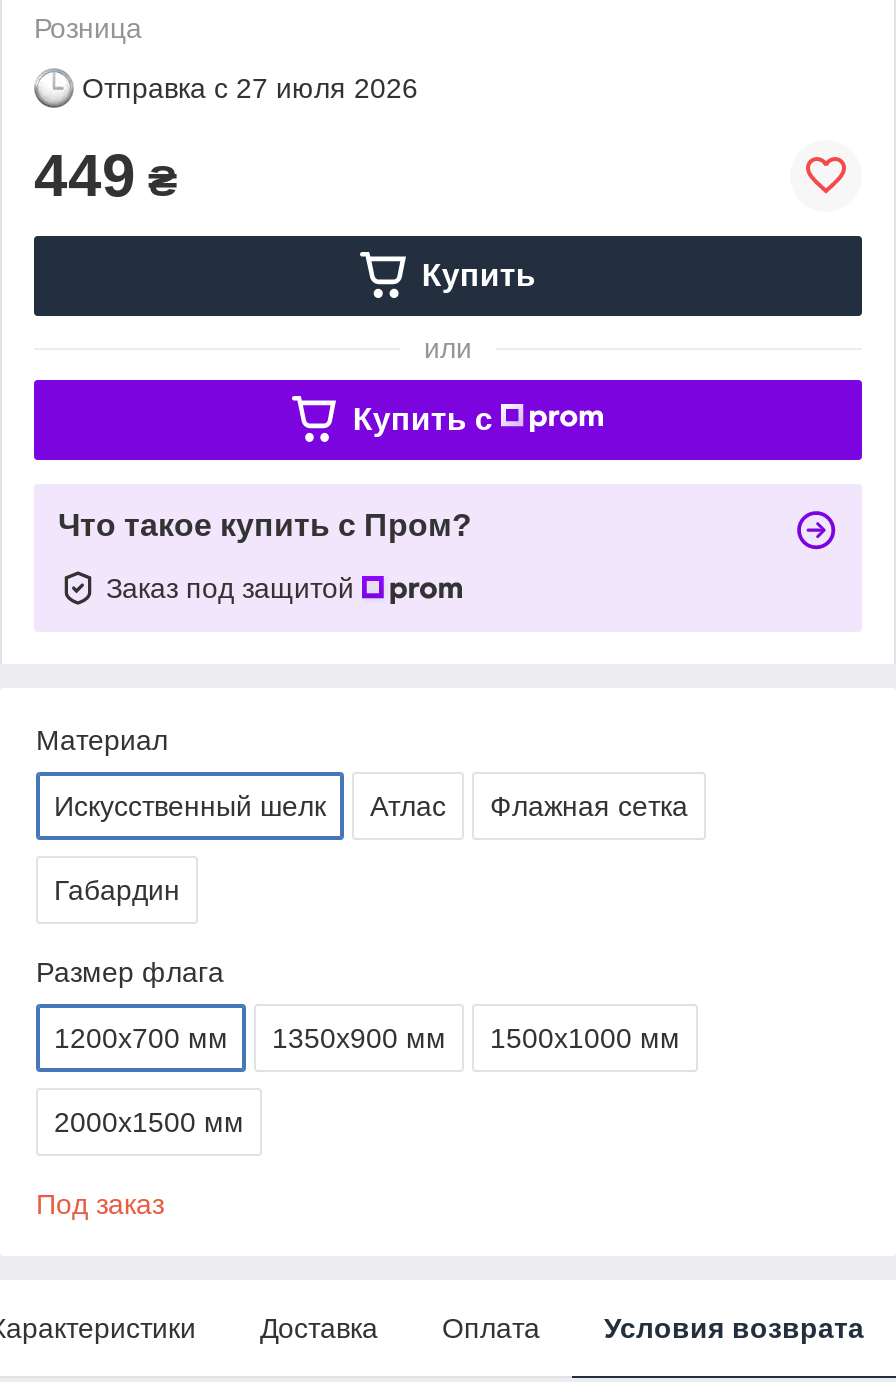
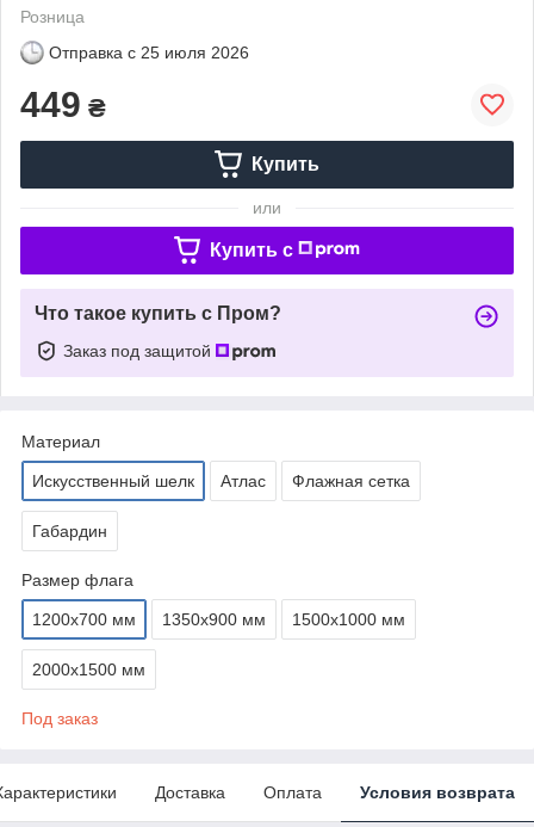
[82,72,418,104] Отправка с 27 июля 2026 -> [49,43,249,62] Отправка с 25 июля 2026

